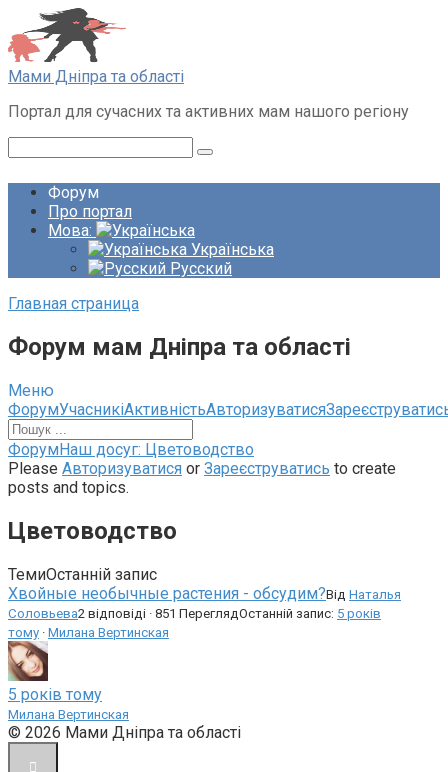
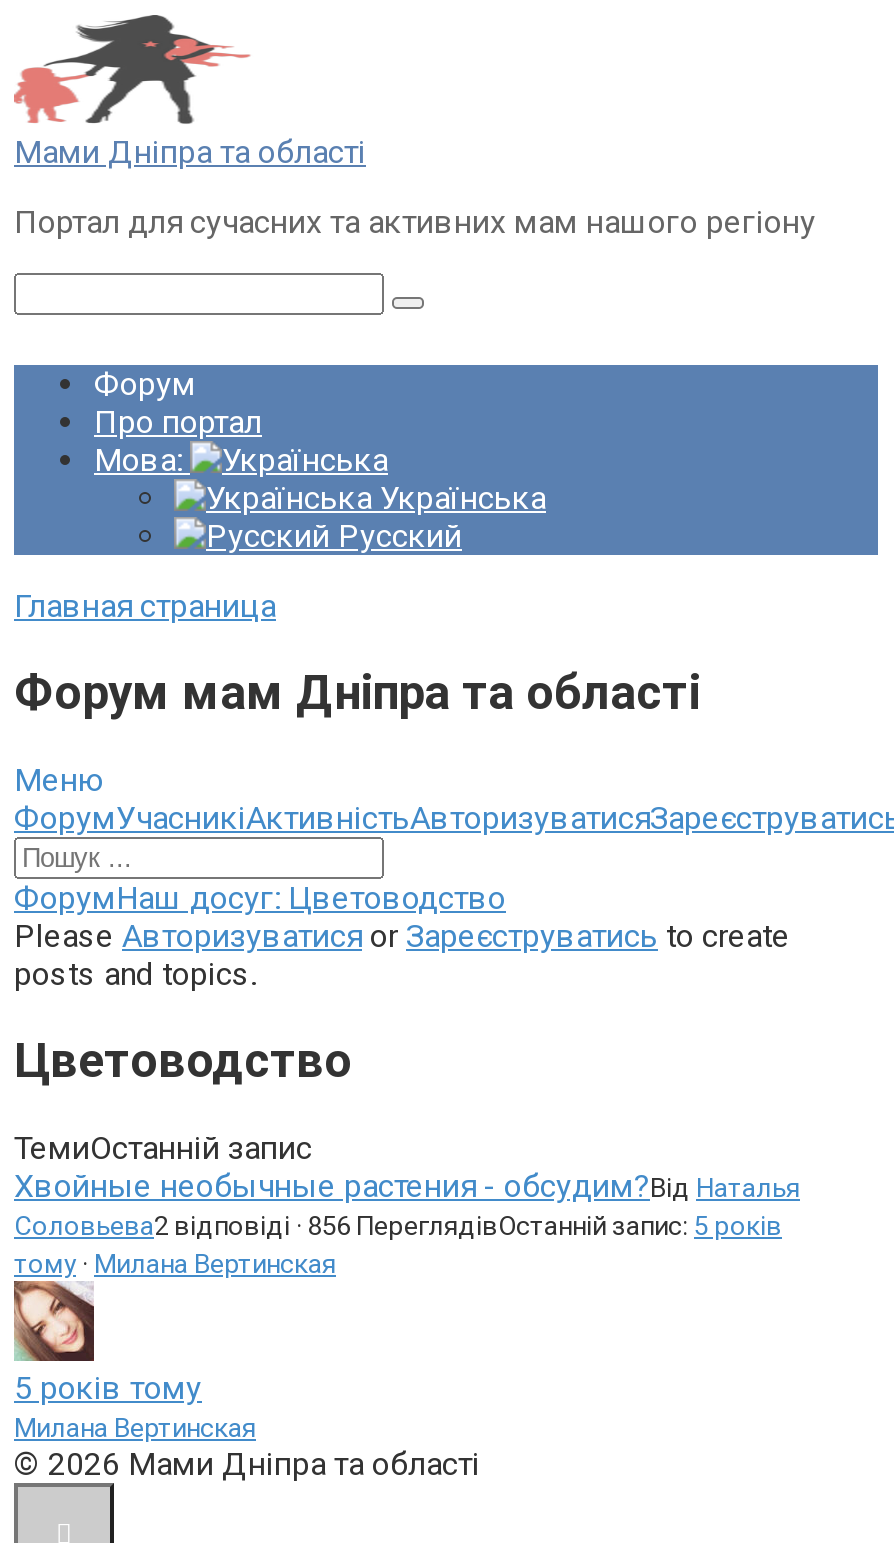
[8,606,381,621] Соловьева2 відповіді · 851 ПереглядОстанній запис: 5 років -> [14,1210,782,1240] Соловьева2 відповіді · 856 ПереглядівОстанній запис: 5 років

